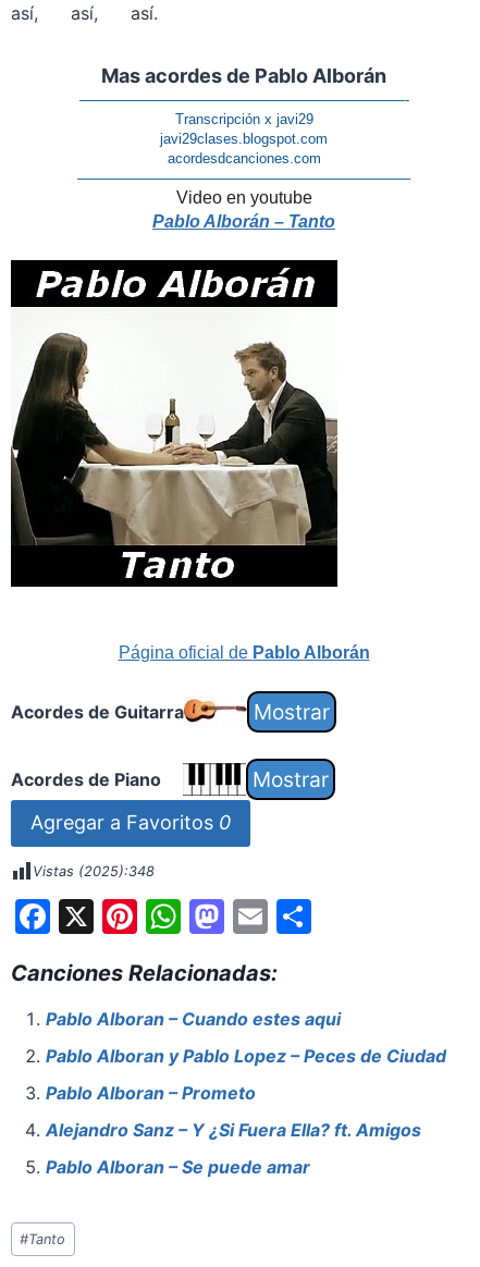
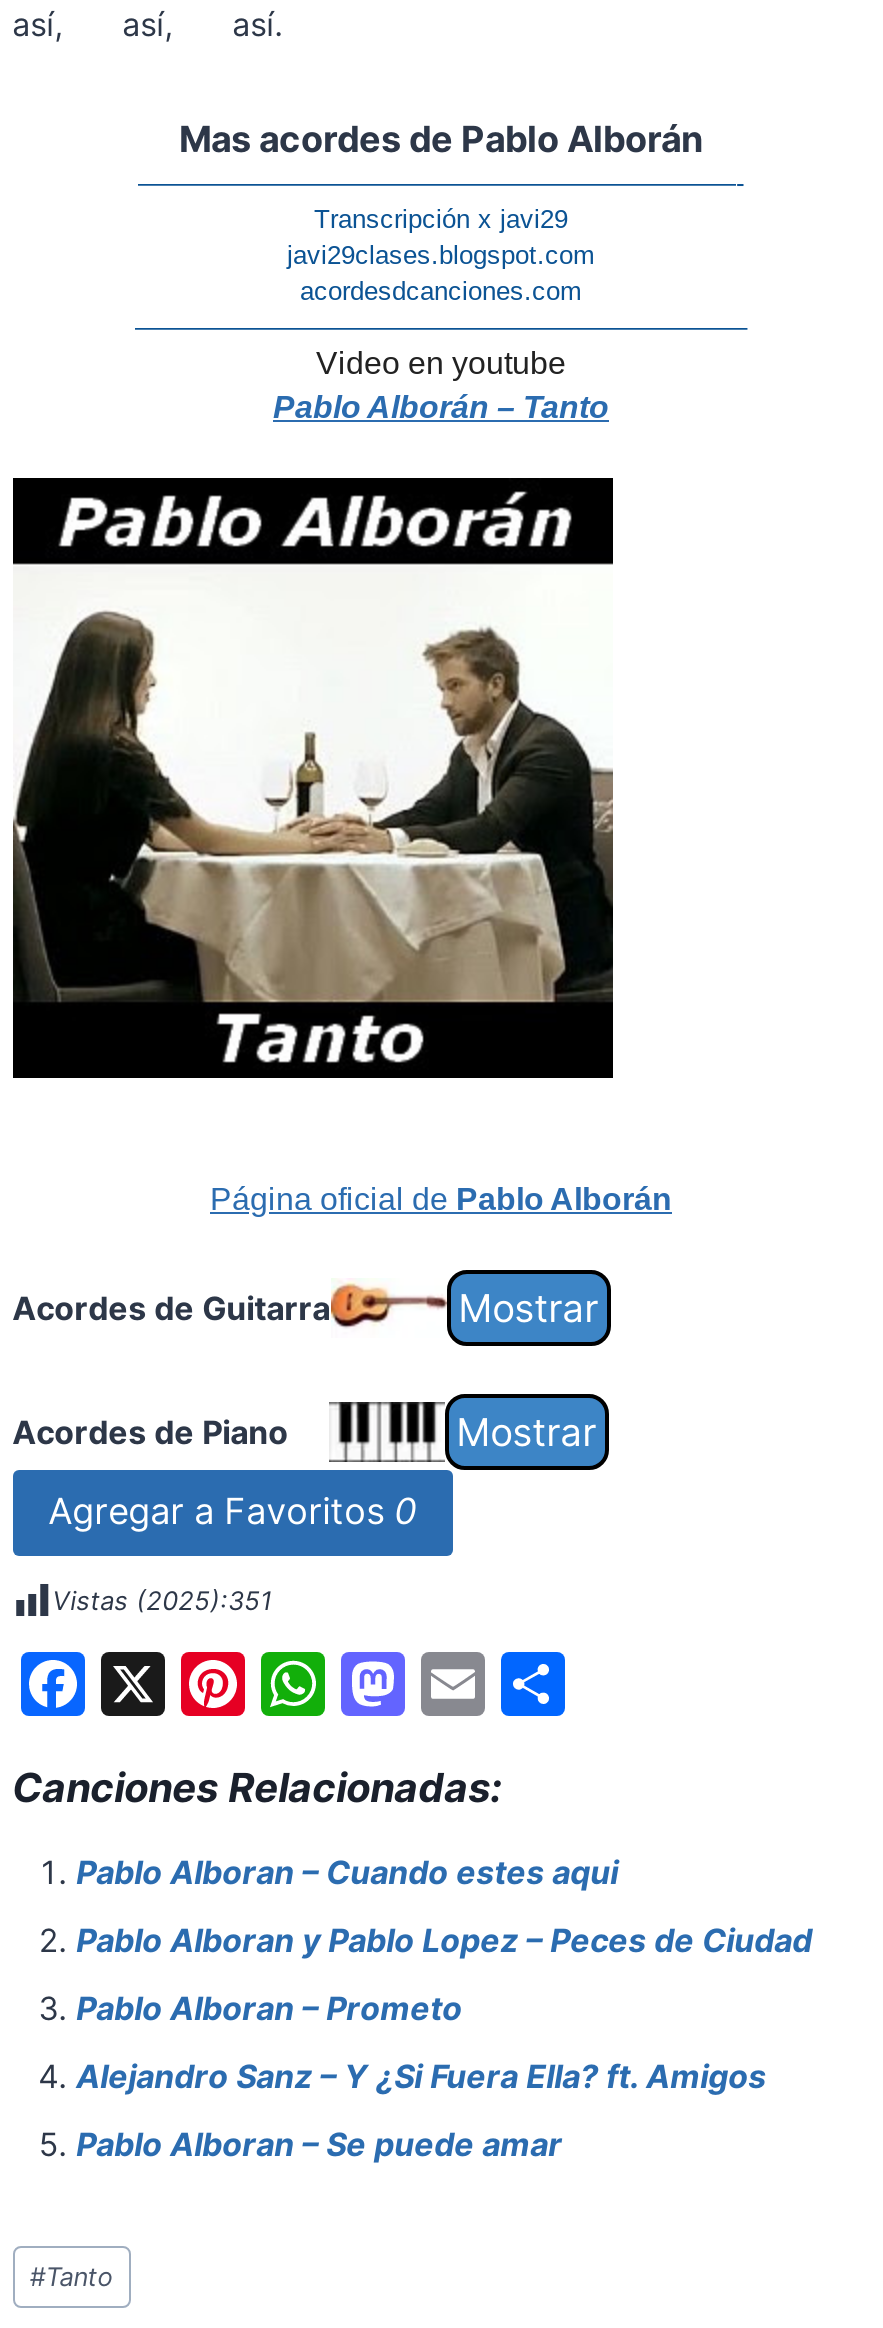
[32,863,154,879] Vistas (2025):348 -> [52,1586,272,1616] Vistas (2025):351

